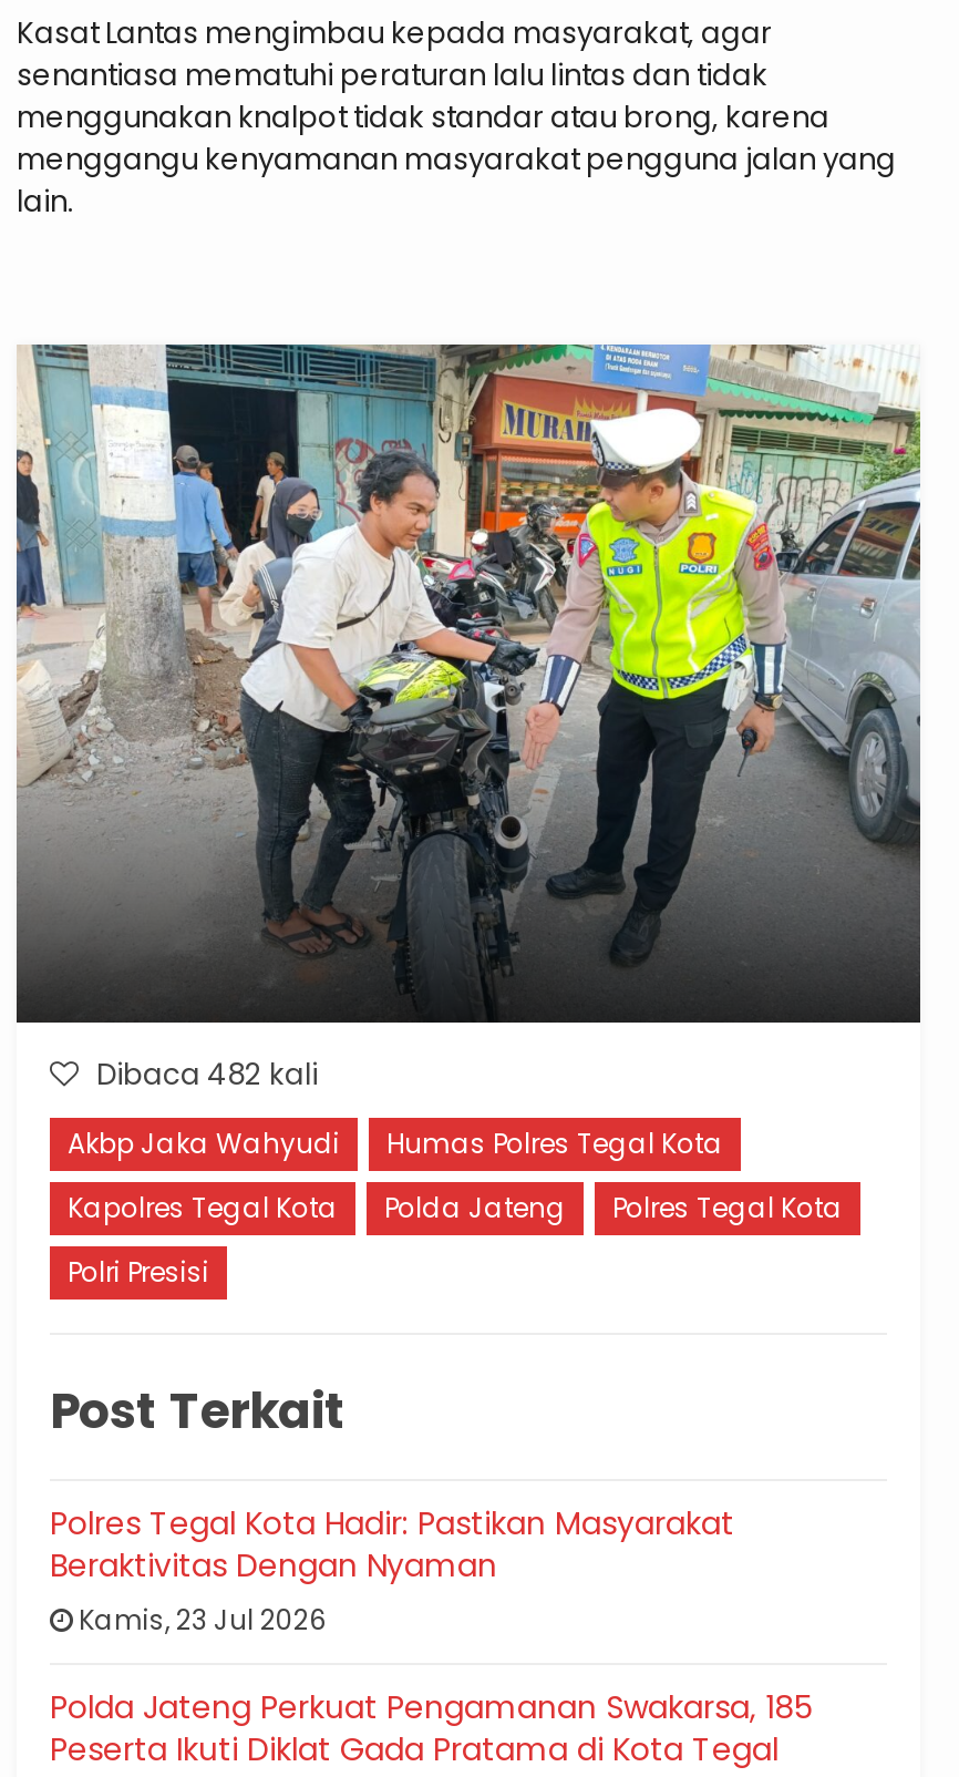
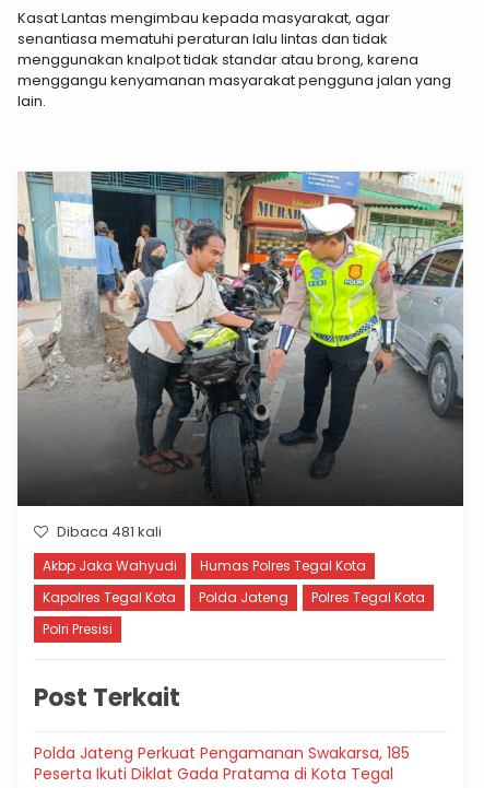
[90,1053,318,1095] Dibaca 482 kali -> [54,522,162,543] Dibaca 481 kali
[50,1501,734,1638] Polres Tegal Kota Hadir: Pastikan Masyarakat | Beraktivitas Dengan Nyaman | Kamis, 23 Jul 2026 -> none

